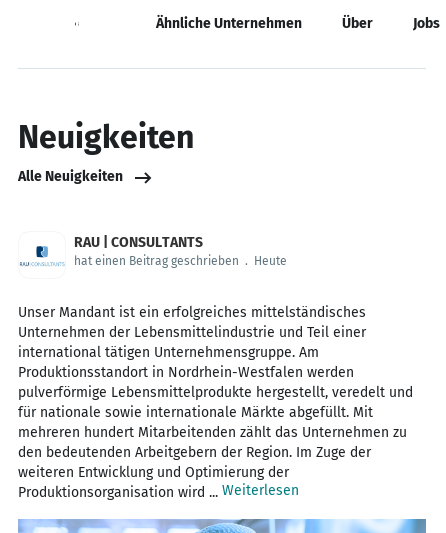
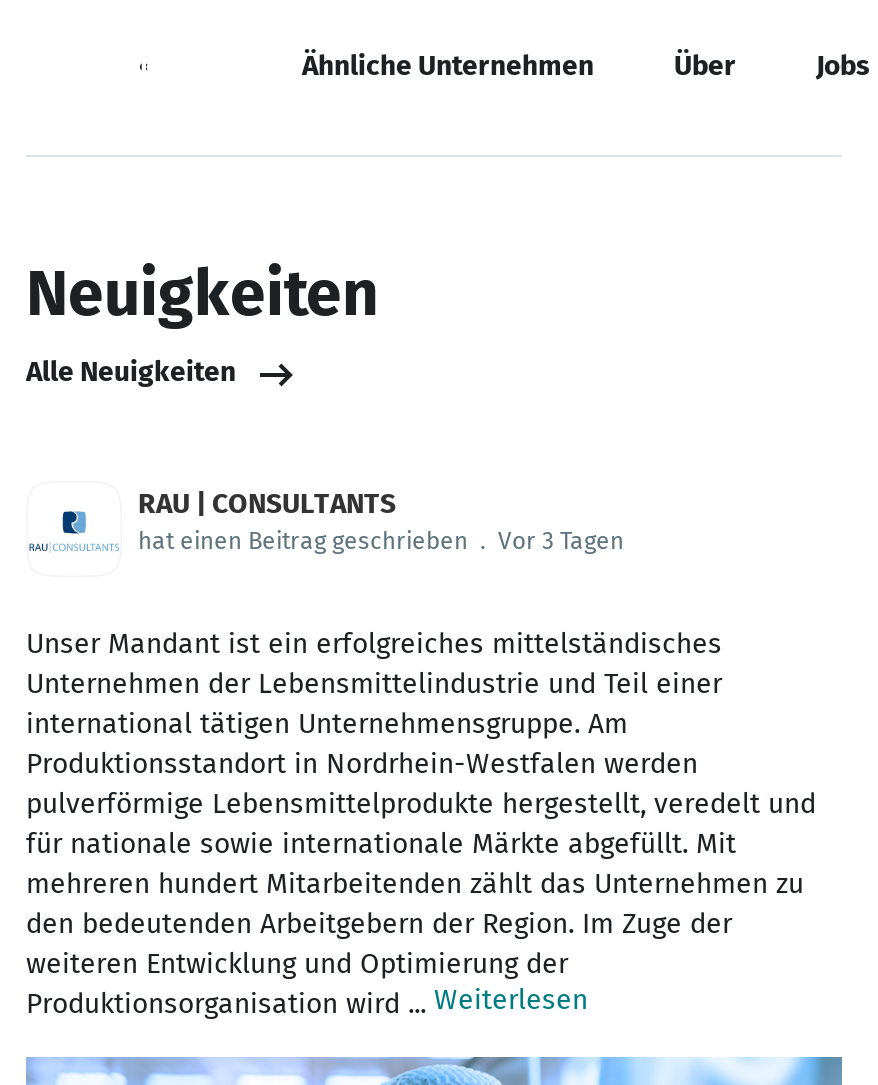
[74,254,287,268] hat einen Beitrag geschrieben . Heute -> [138,526,624,554] hat einen Beitrag geschrieben . Vor 3 Tagen

